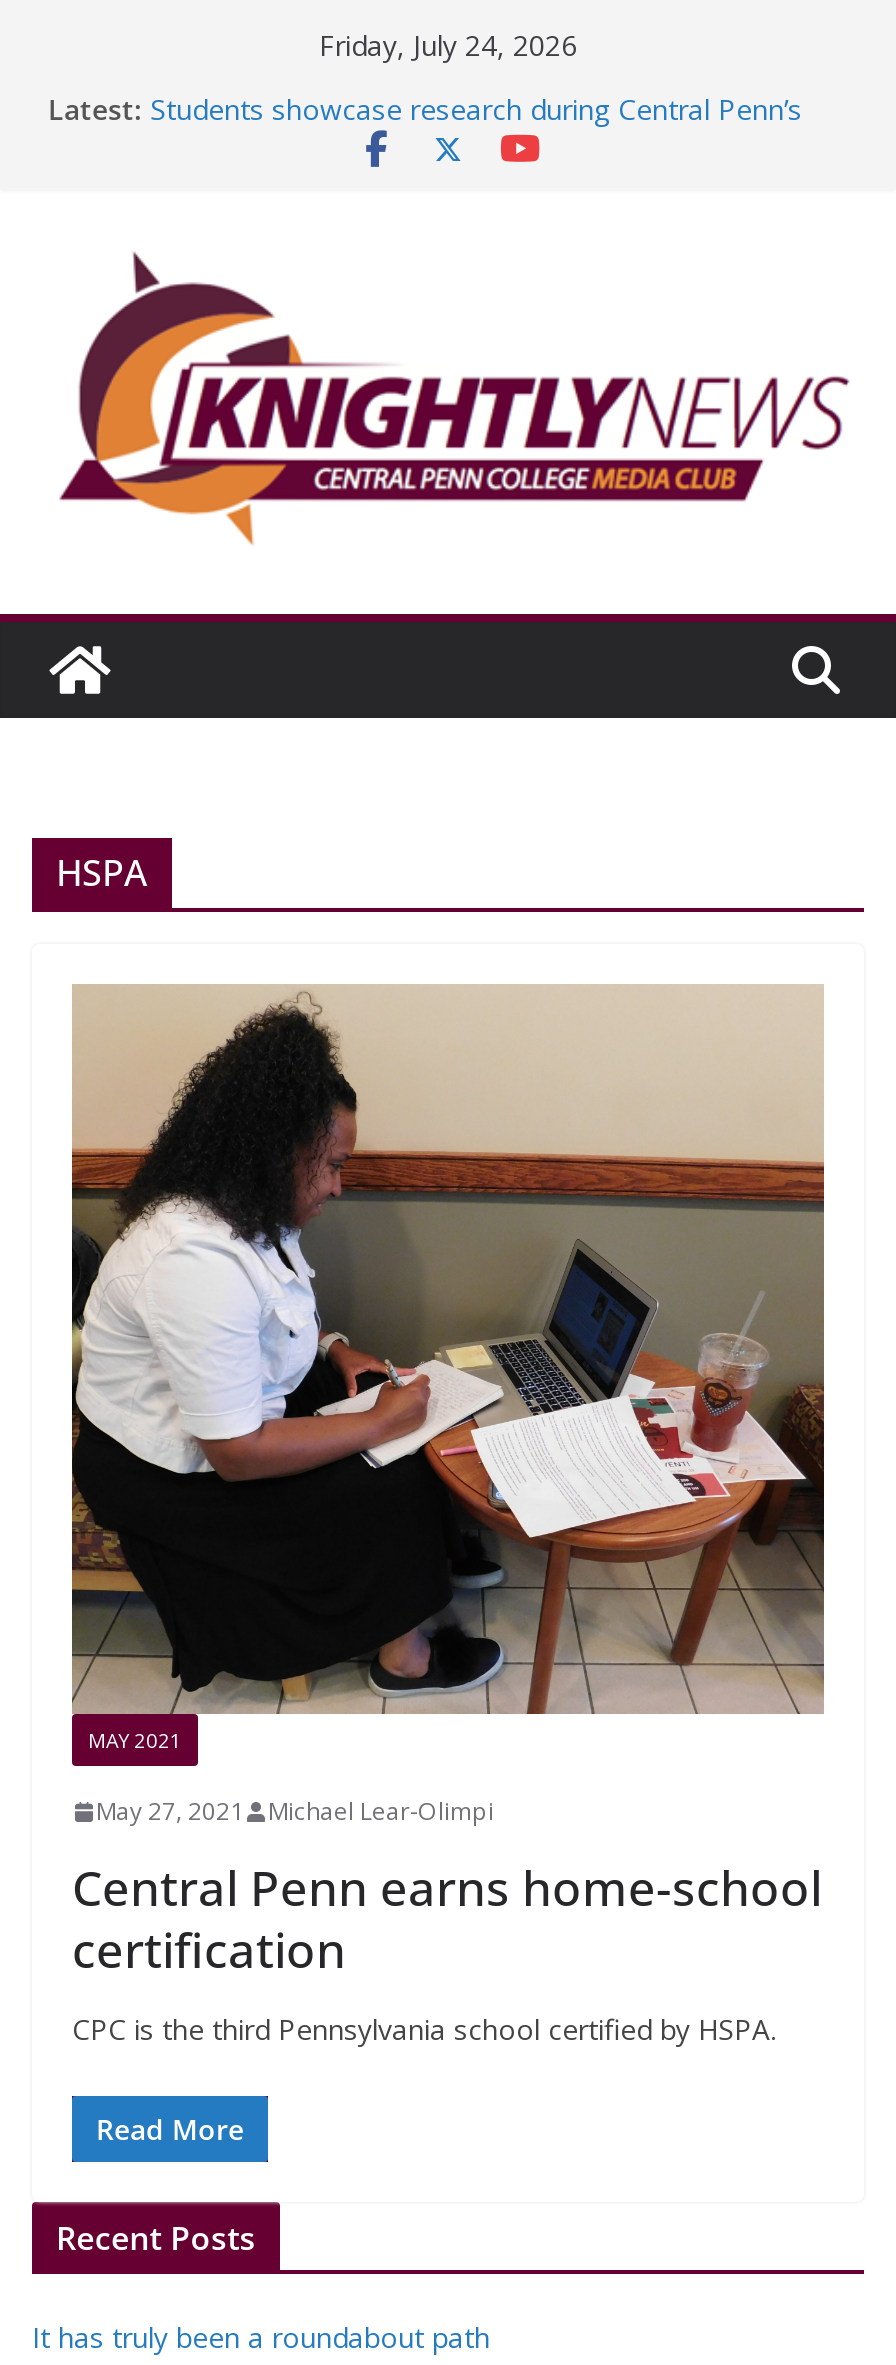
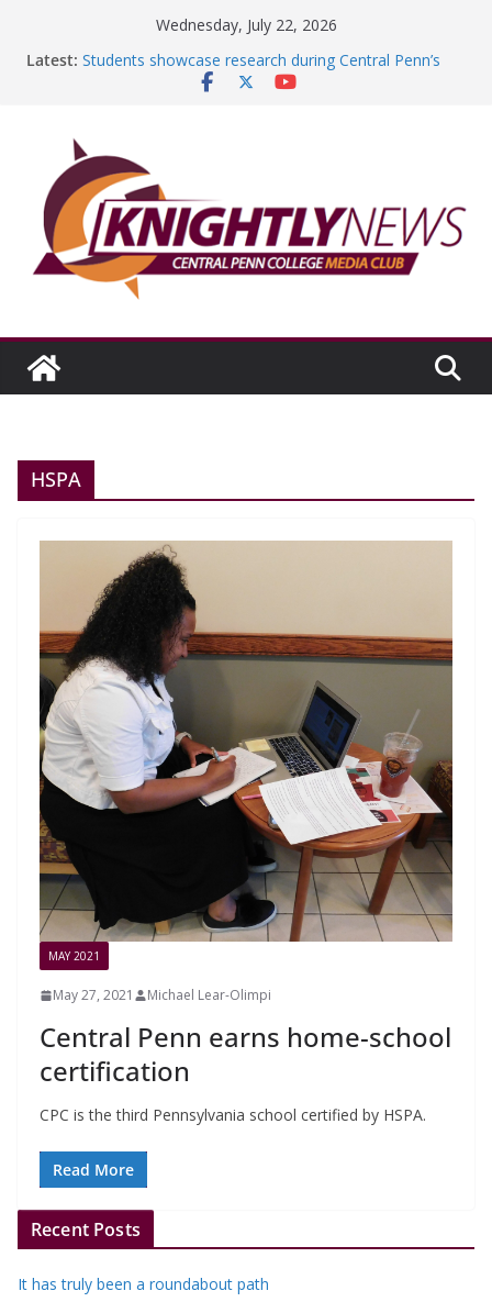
[319,26,577,64] Friday, July 24, 2026 -> [155,14,337,35] Wednesday, July 22, 2026

